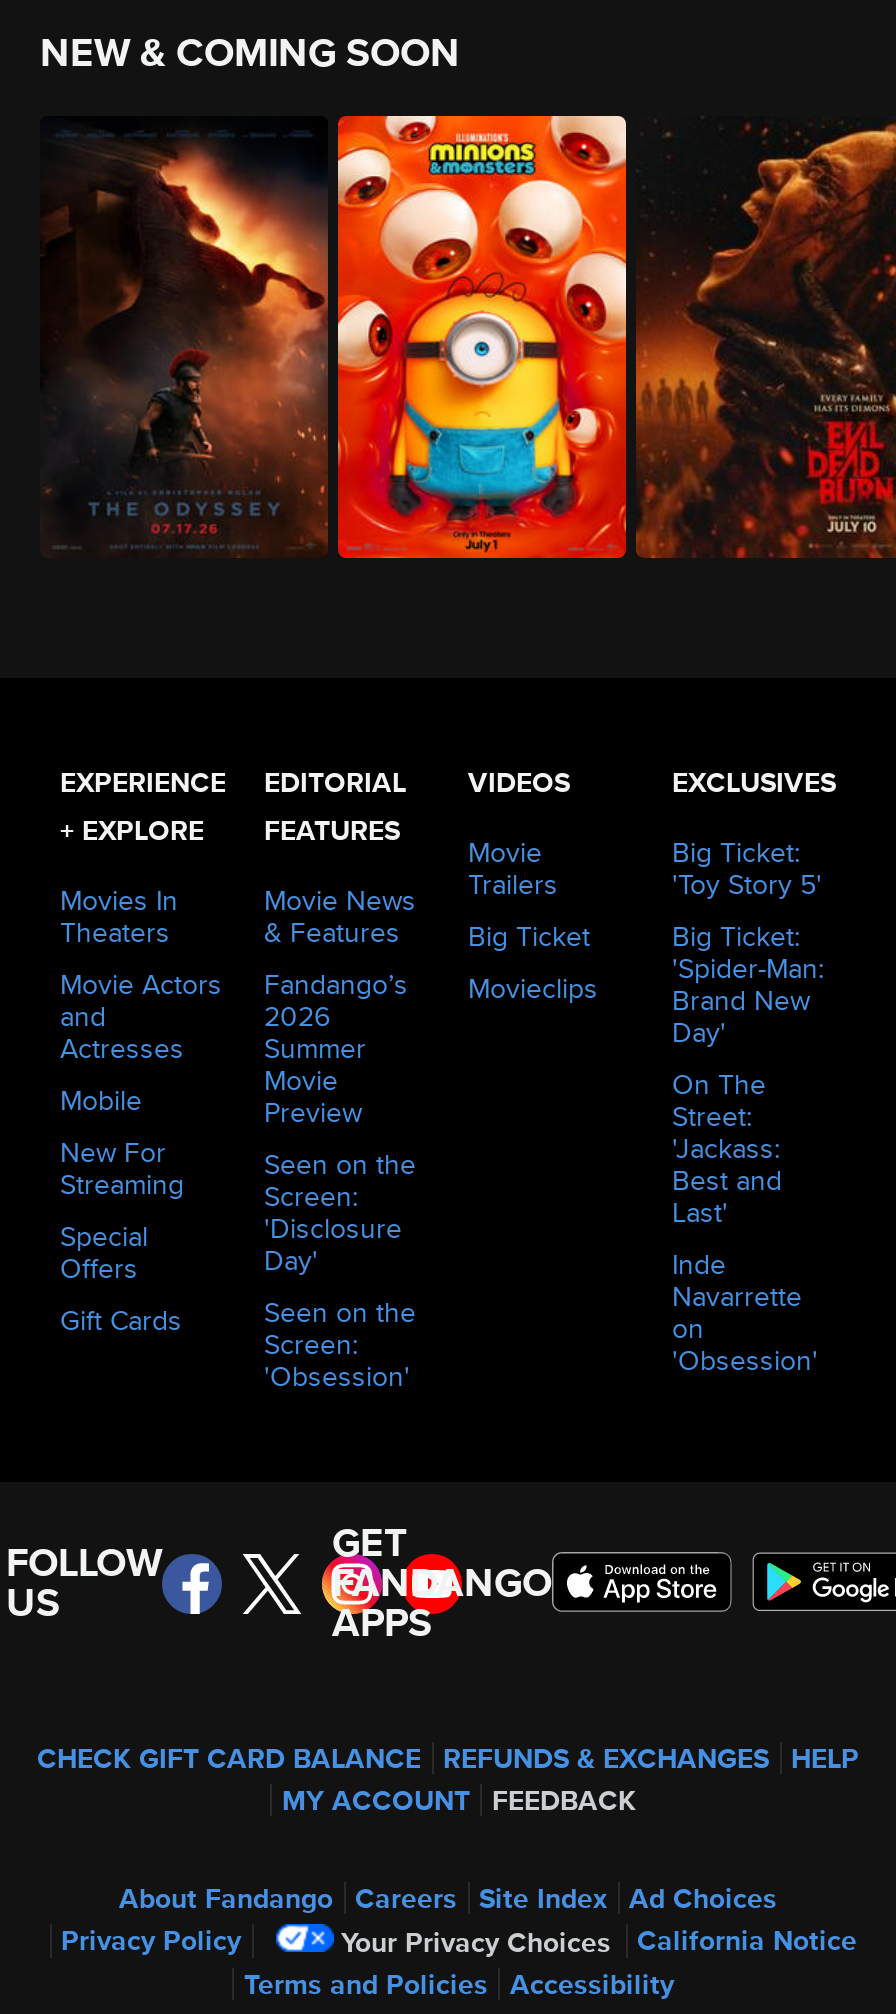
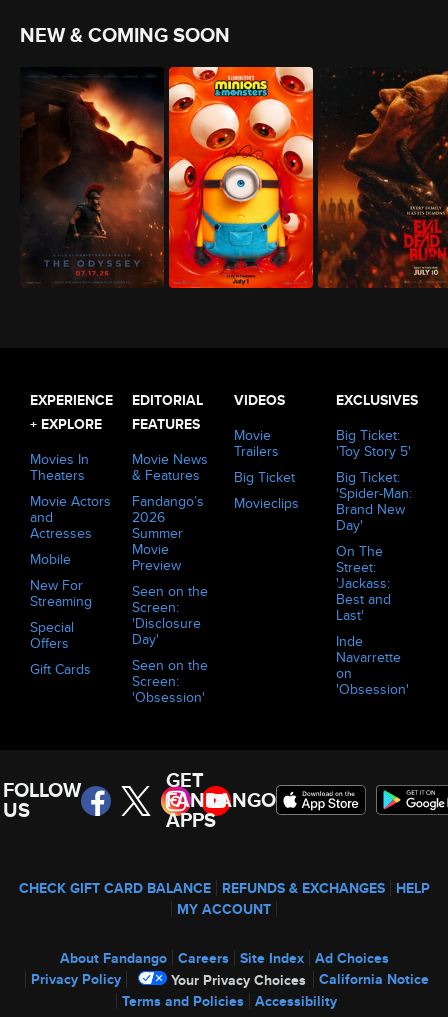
[282,1780,636,1820] MY ACCOUNT FEEDBACK -> [177,899,271,919] MY ACCOUNT

